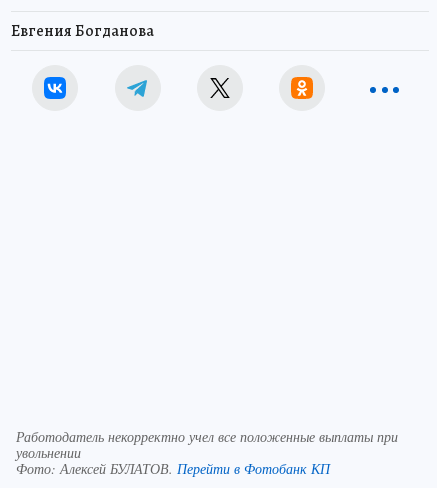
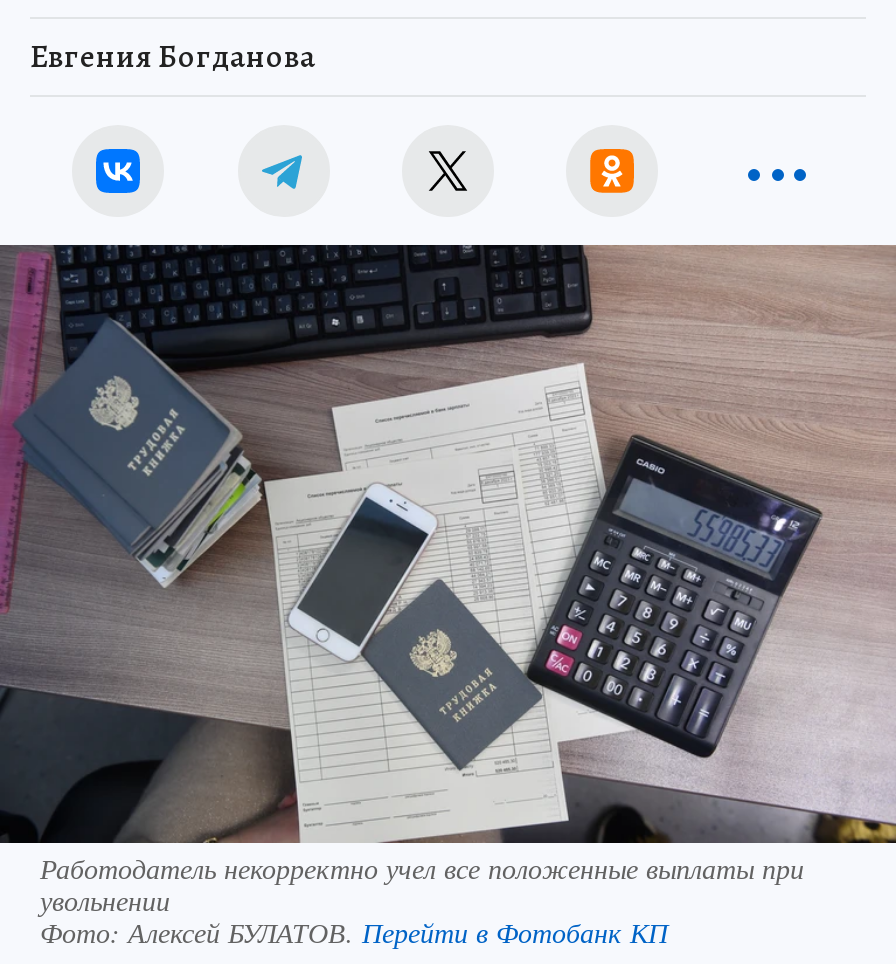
none -> [6,243,890,845] [image]

